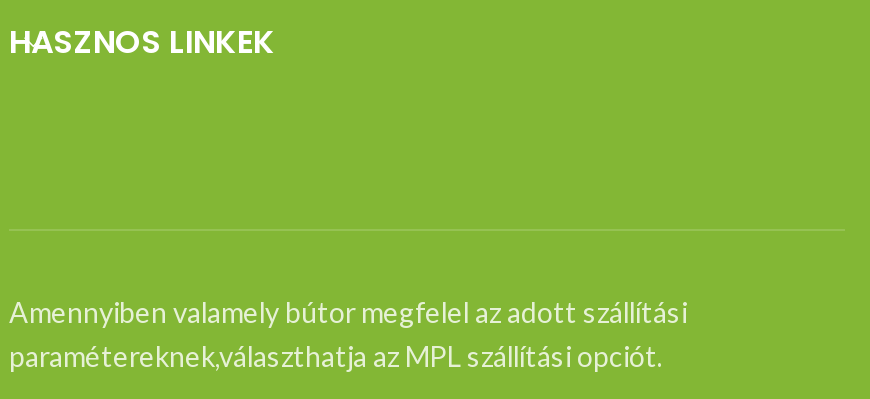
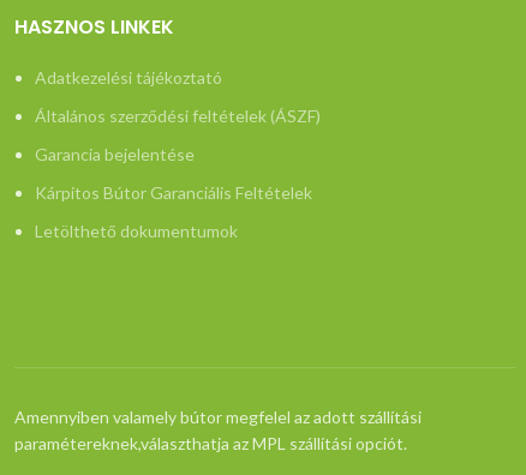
none -> [35,67,321,241] Adatkezelési tájékoztató | Általános szerződési feltételek (ÁSZF) | Garancia bejelentése | Kárpitos Bútor Garanciális Feltételek | Letölthető dokumentumok

